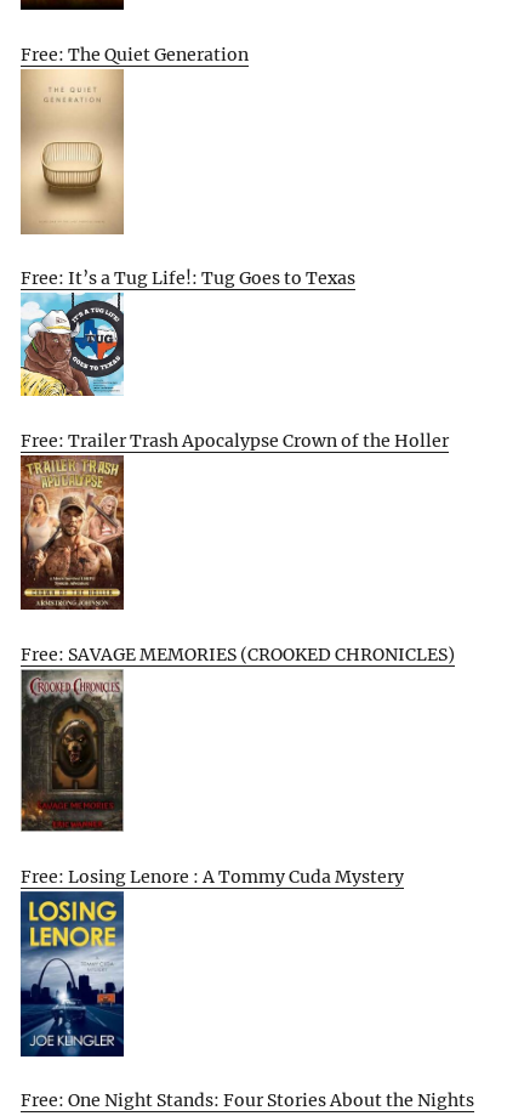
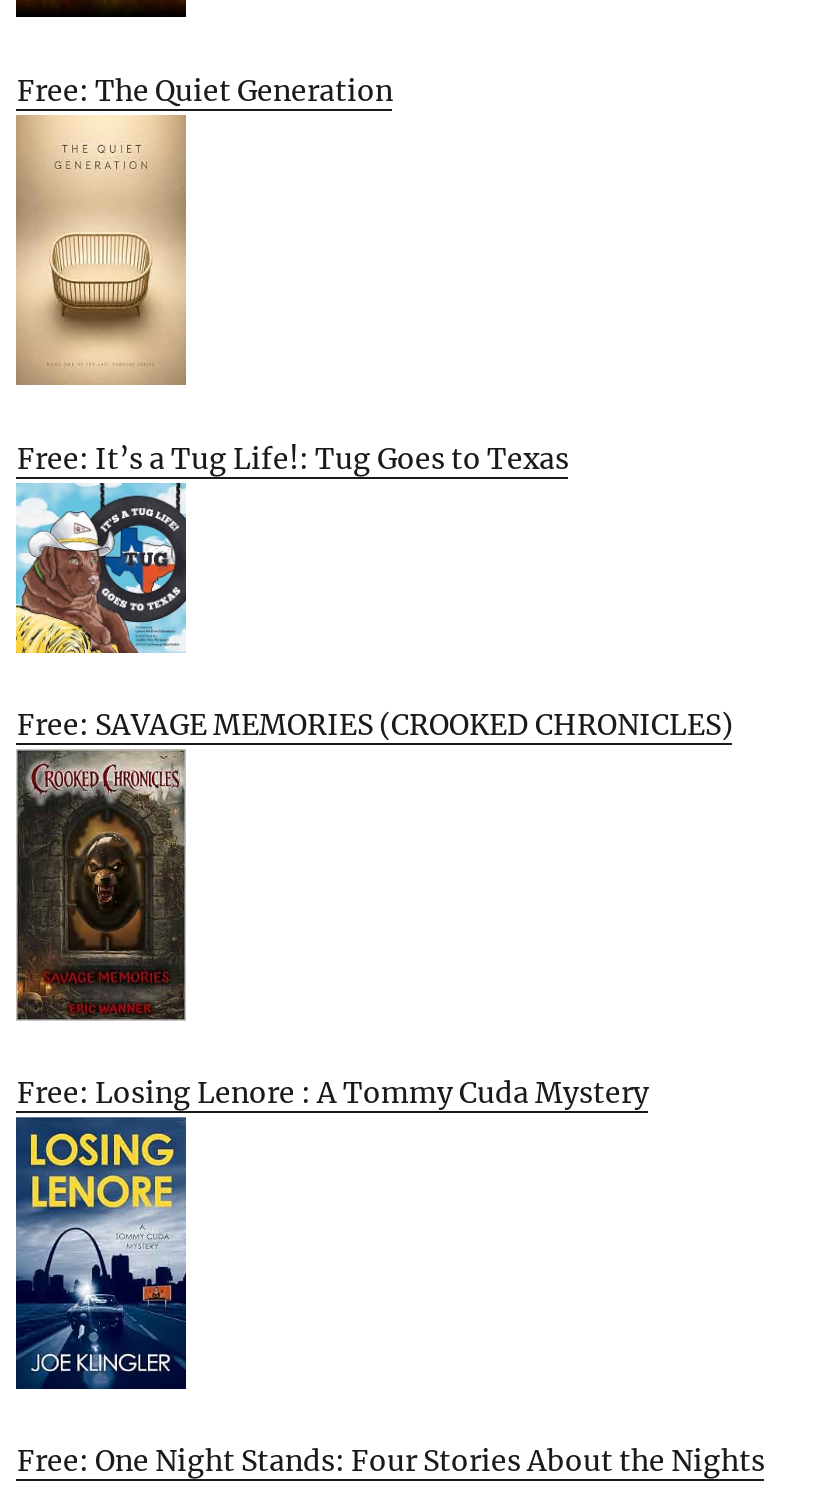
[21,429,449,451] Free: Trailer Trash Apocalypse Crown of the Holler -> none
[19,460,125,611] [image] -> none

